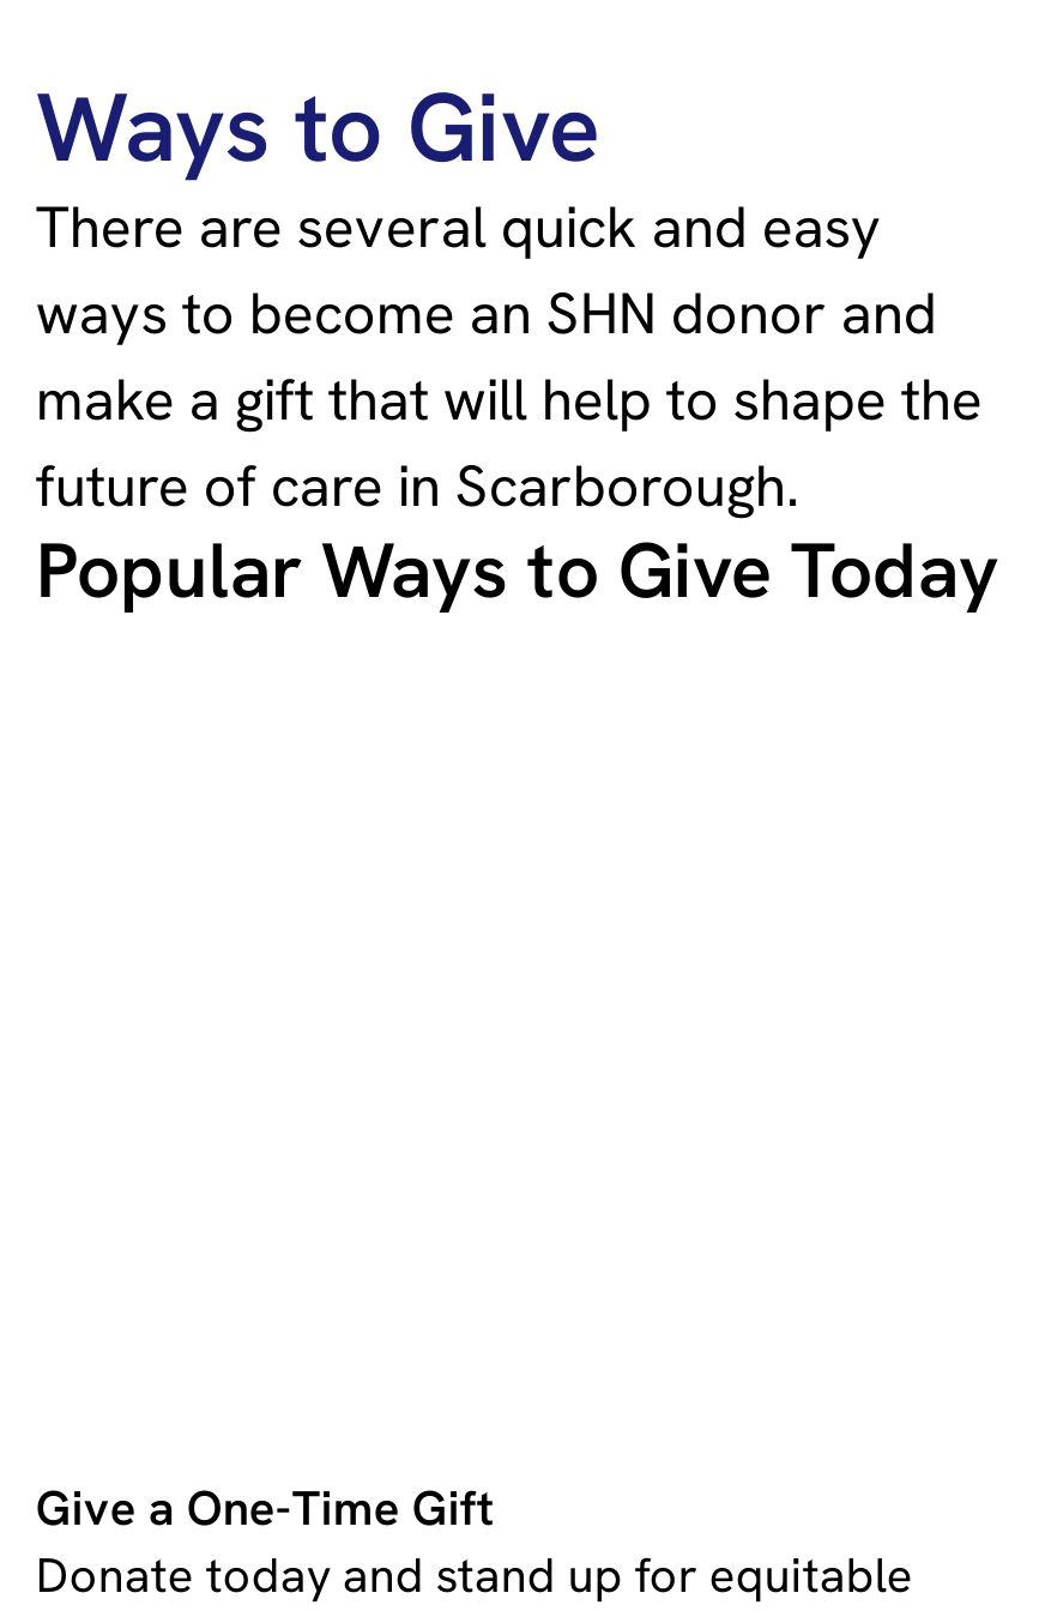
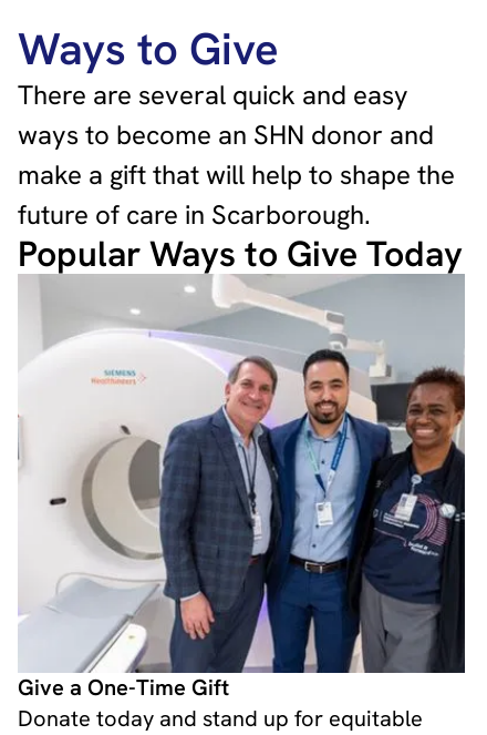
none -> [17,280,466,674] [image]

